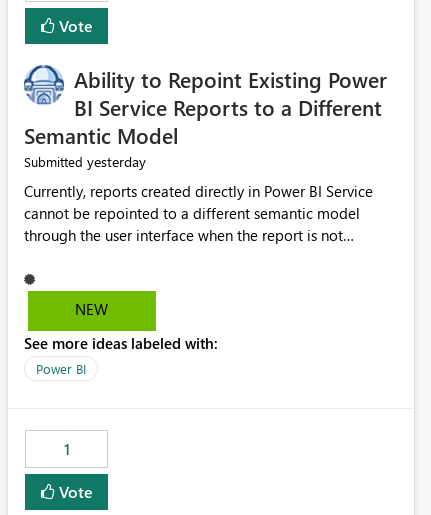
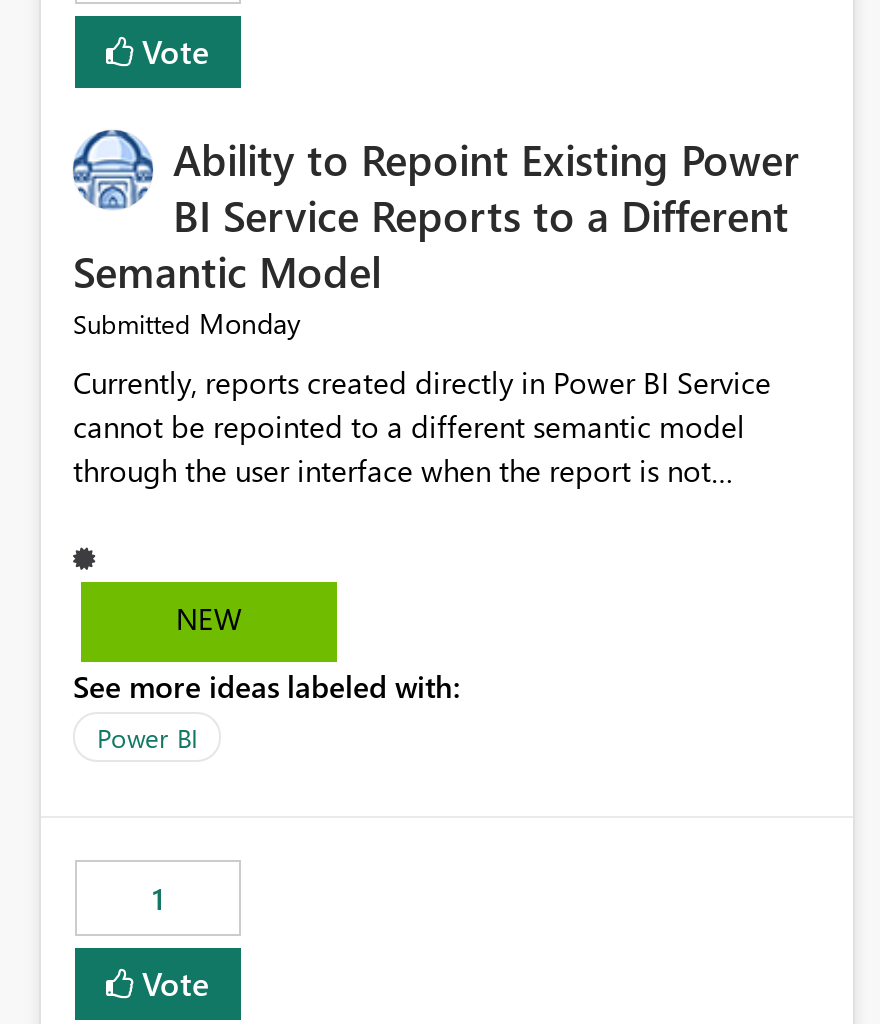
[24,152,146,171] Submitted yesterday -> [73,305,301,343] Submitted Monday

